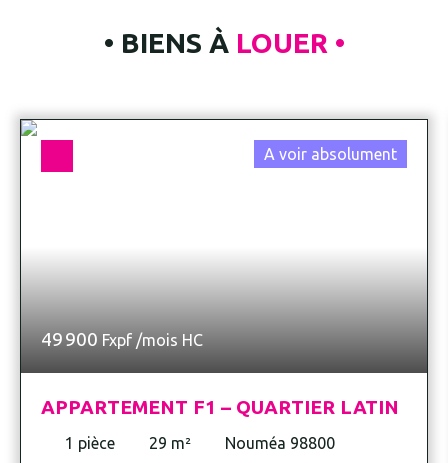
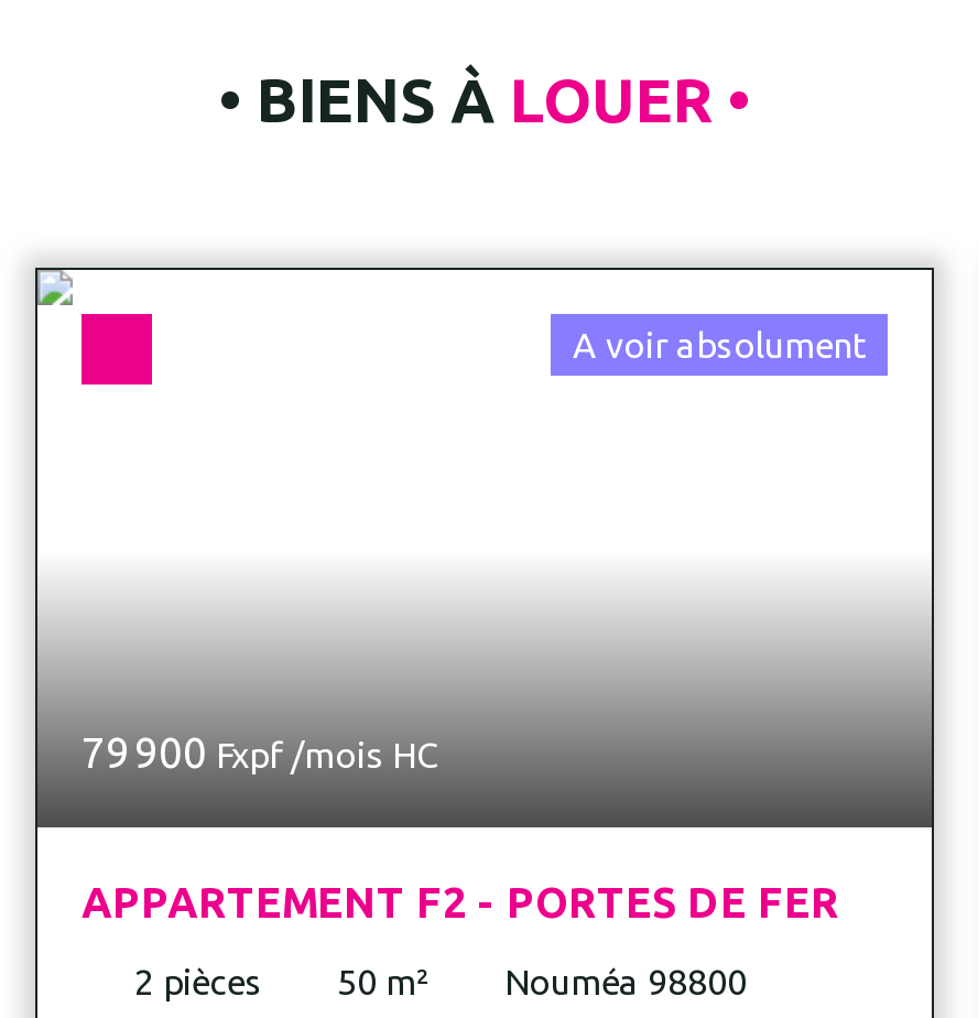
[41,328,203,350] 49 900 Fxpf /mois HC -> [81,729,438,778] 79 900 Fxpf /mois HC
[41,396,399,418] APPARTEMENT F1 – QUARTIER LATIN -> [81,879,839,928] APPARTEMENT F2 - PORTES DE FER
[65,434,191,452] 1 pièce | 29 m² -> [134,963,430,1003] 2 pièces | 50 m²

